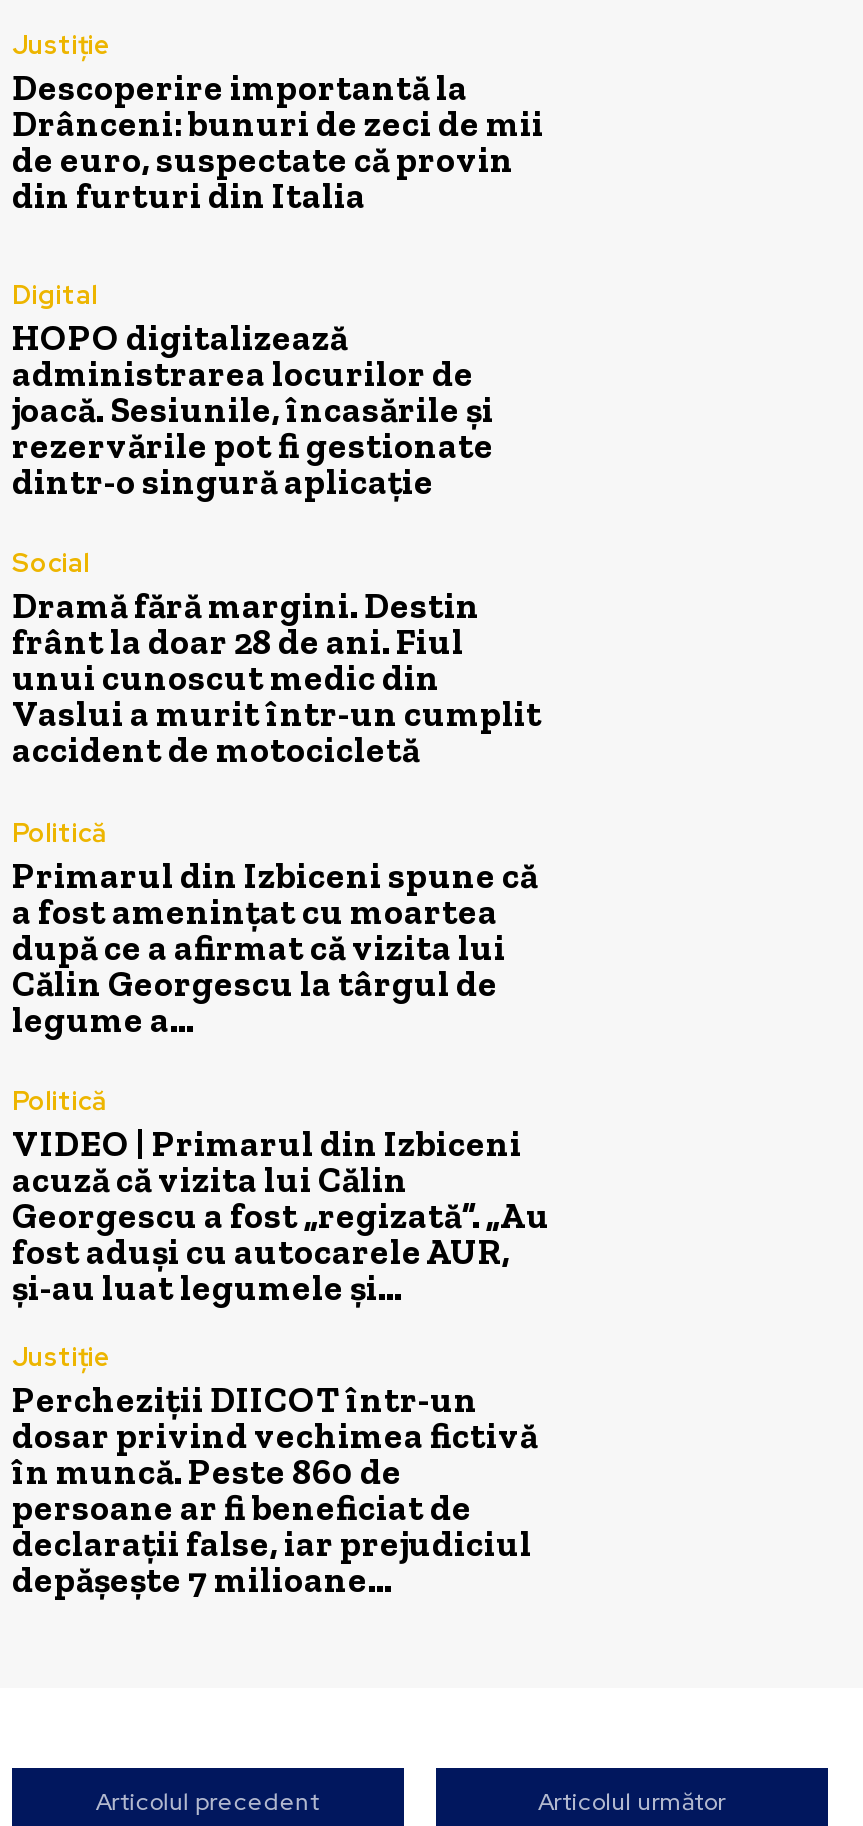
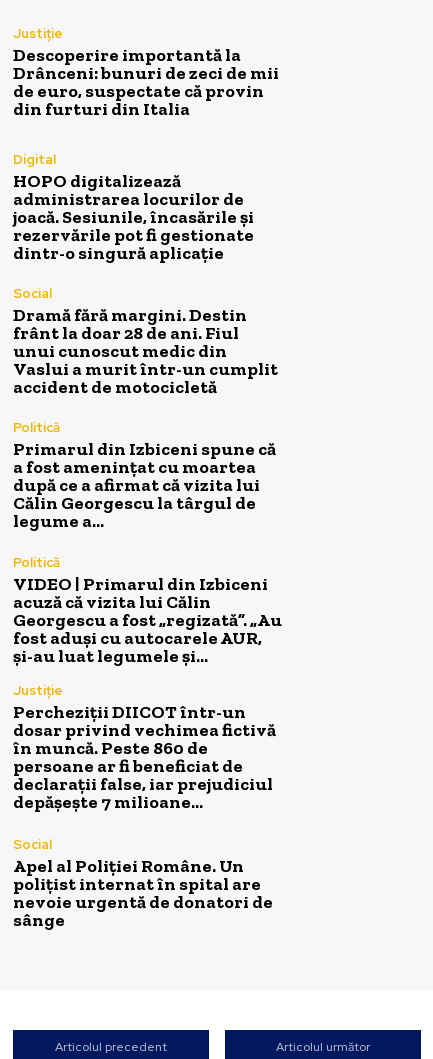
none -> [13,836,273,931] Social | Apel al Poliției Române. Un | polițist internat în spital are | nevoie urgentă de donatori de | sânge

